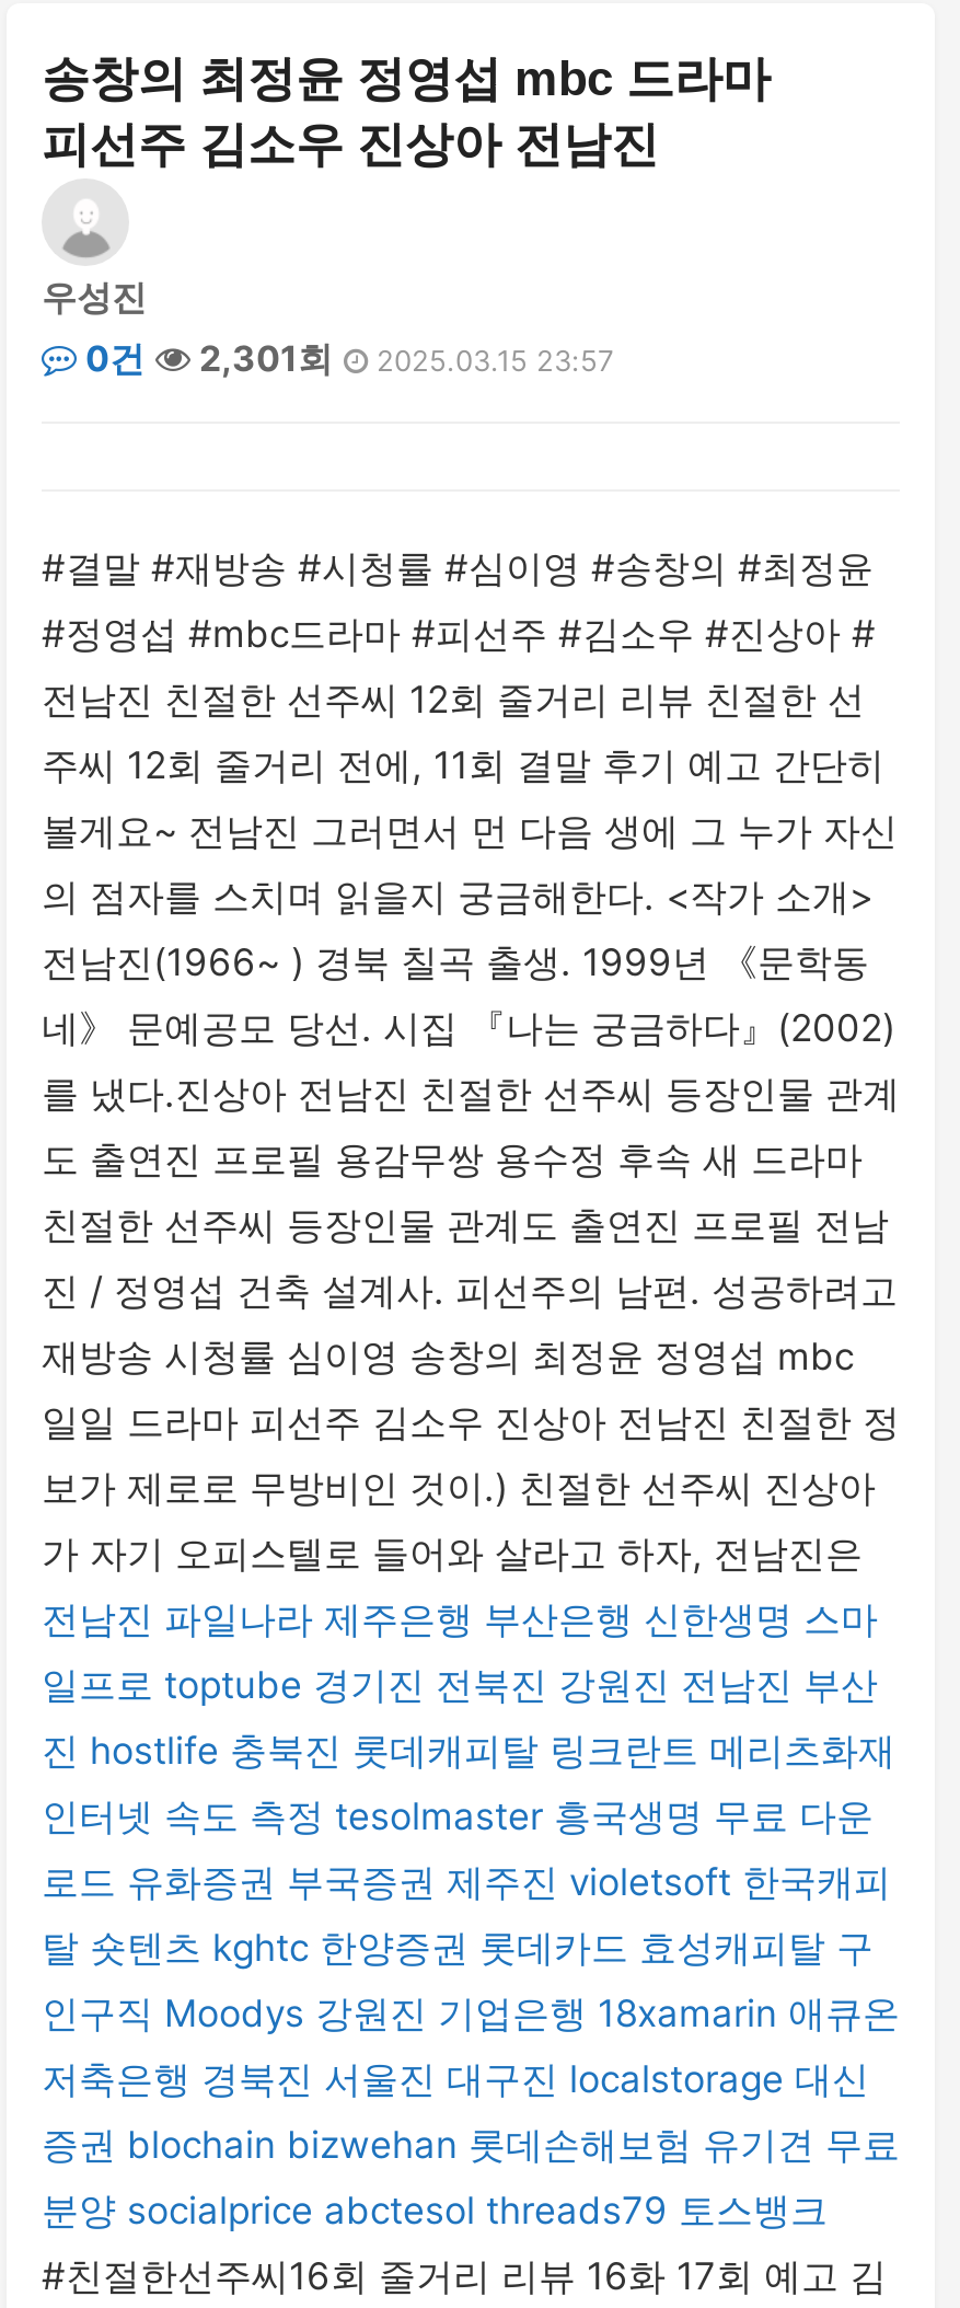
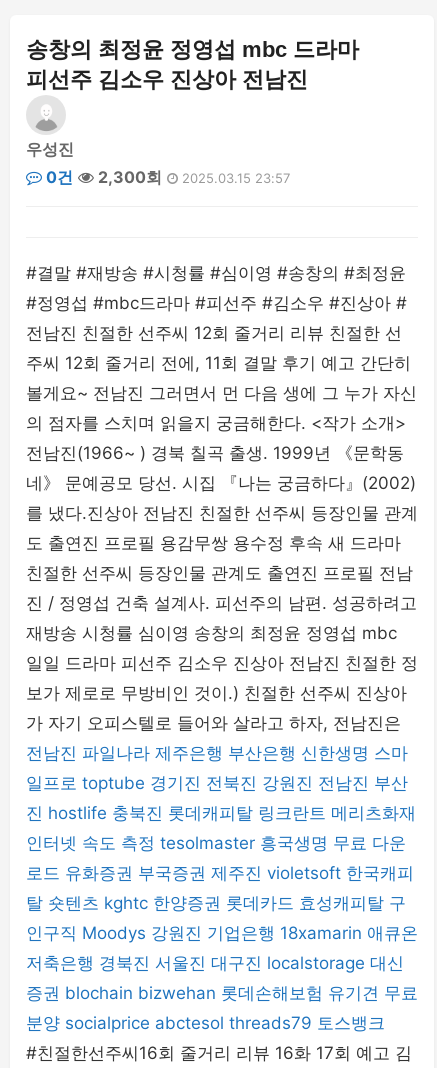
[77,336,613,380] 0건 2,301회 2025.03.15 23:57 -> [42,167,290,187] 0건 2,300회 2025.03.15 23:57

